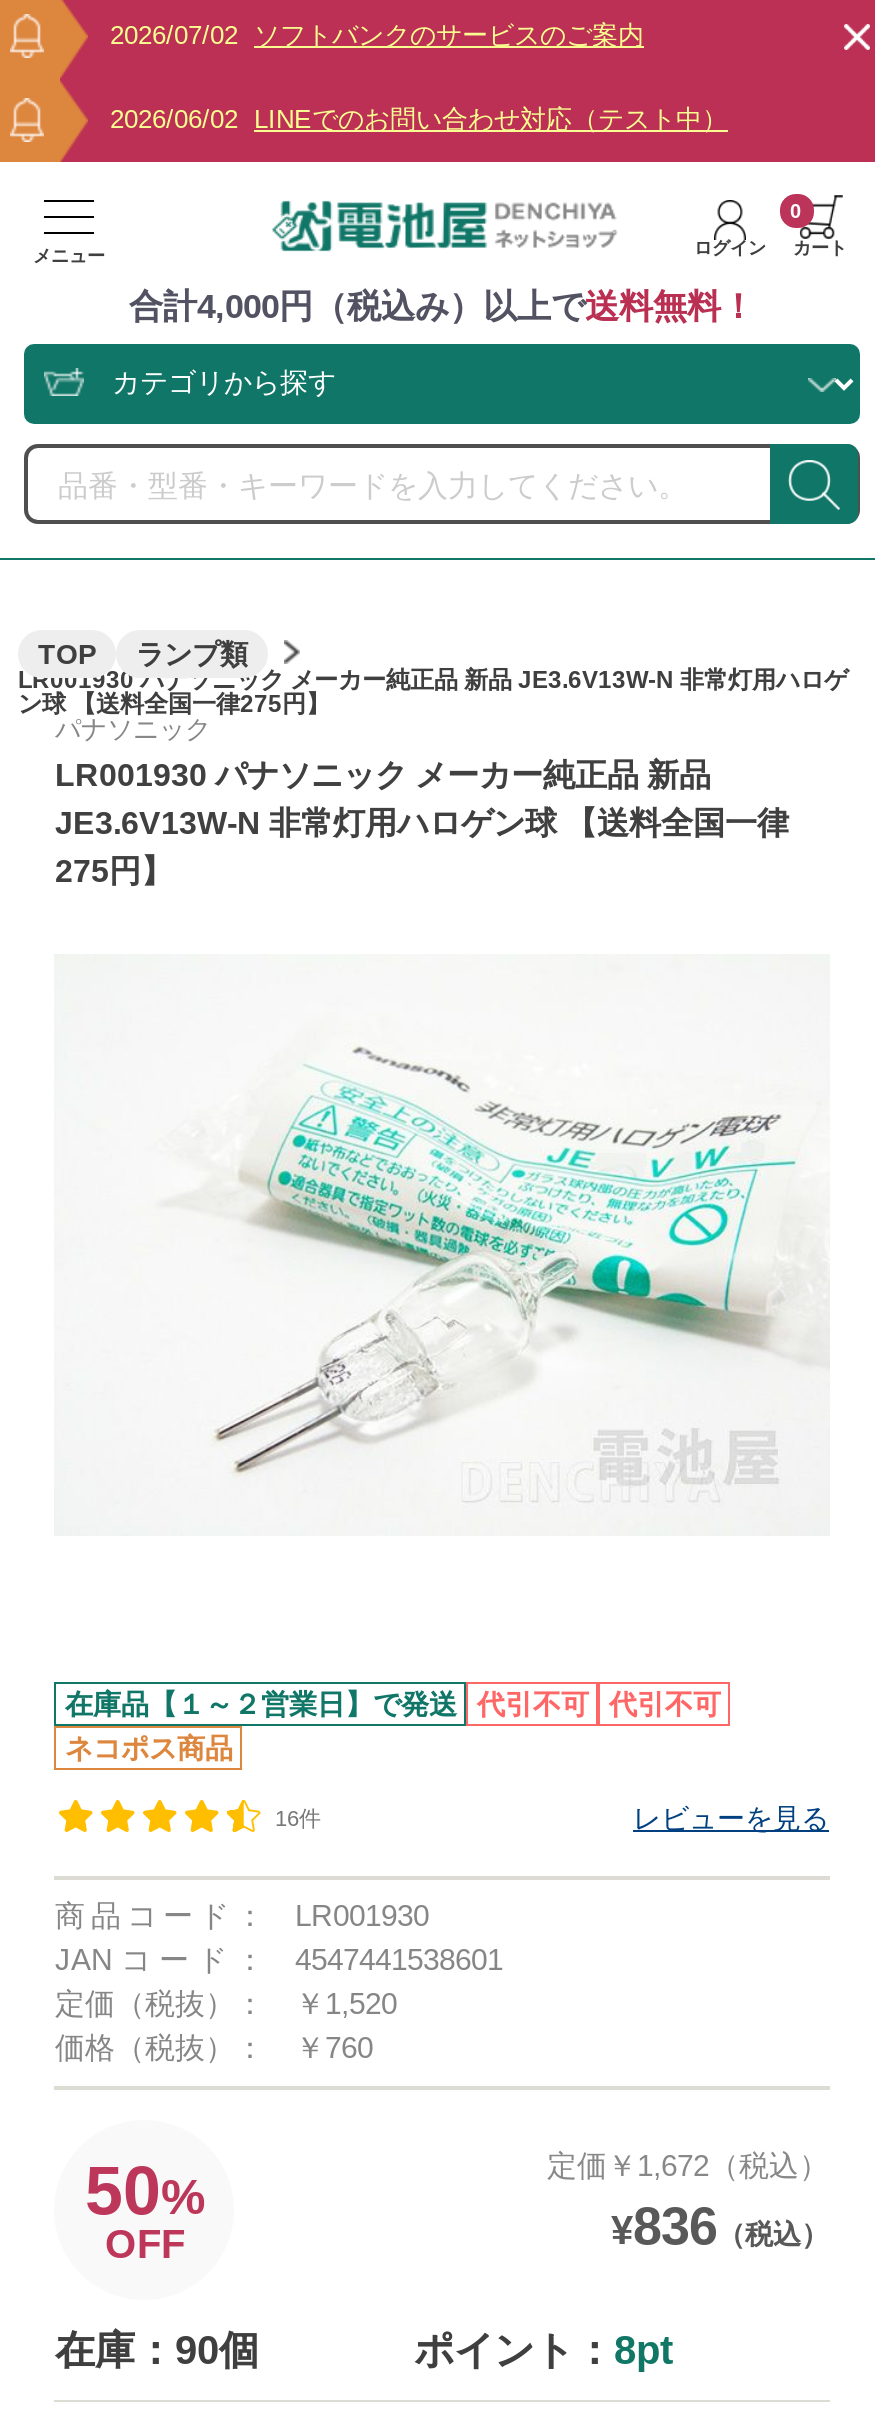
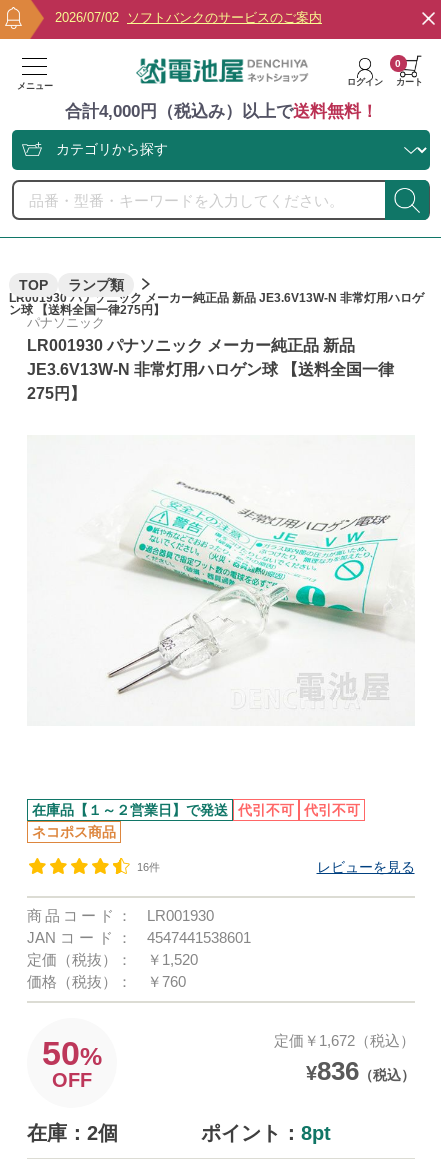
[110,104,728,134] 2026/06/02 LINEでのお問い合わせ対応（テスト中） -> none
[55,2328,259,2372] 在庫：90個 -> [27,1122,118,1144] 在庫：2個

